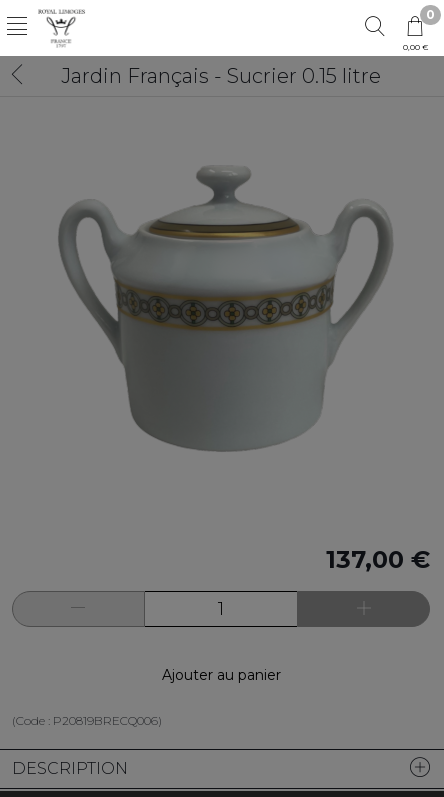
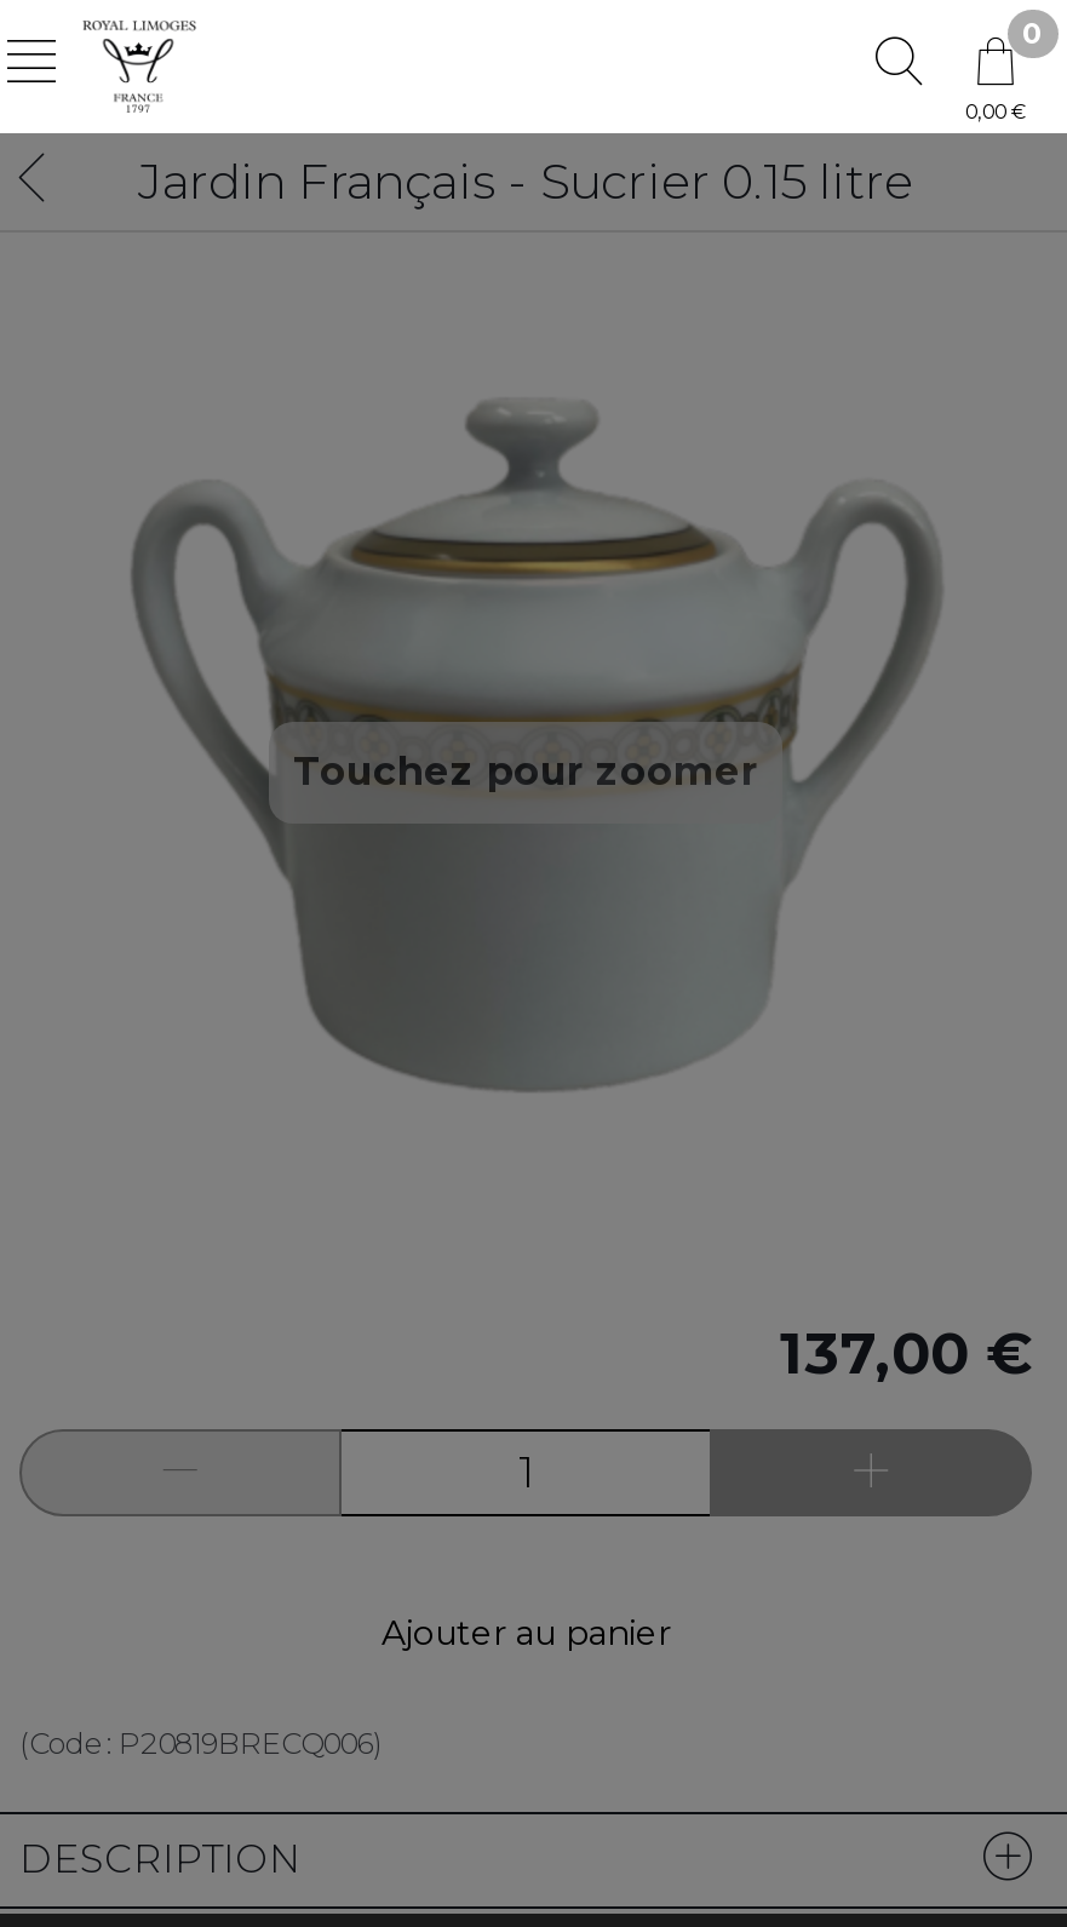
none -> [293,749,758,795] Touchez pour zoomer

